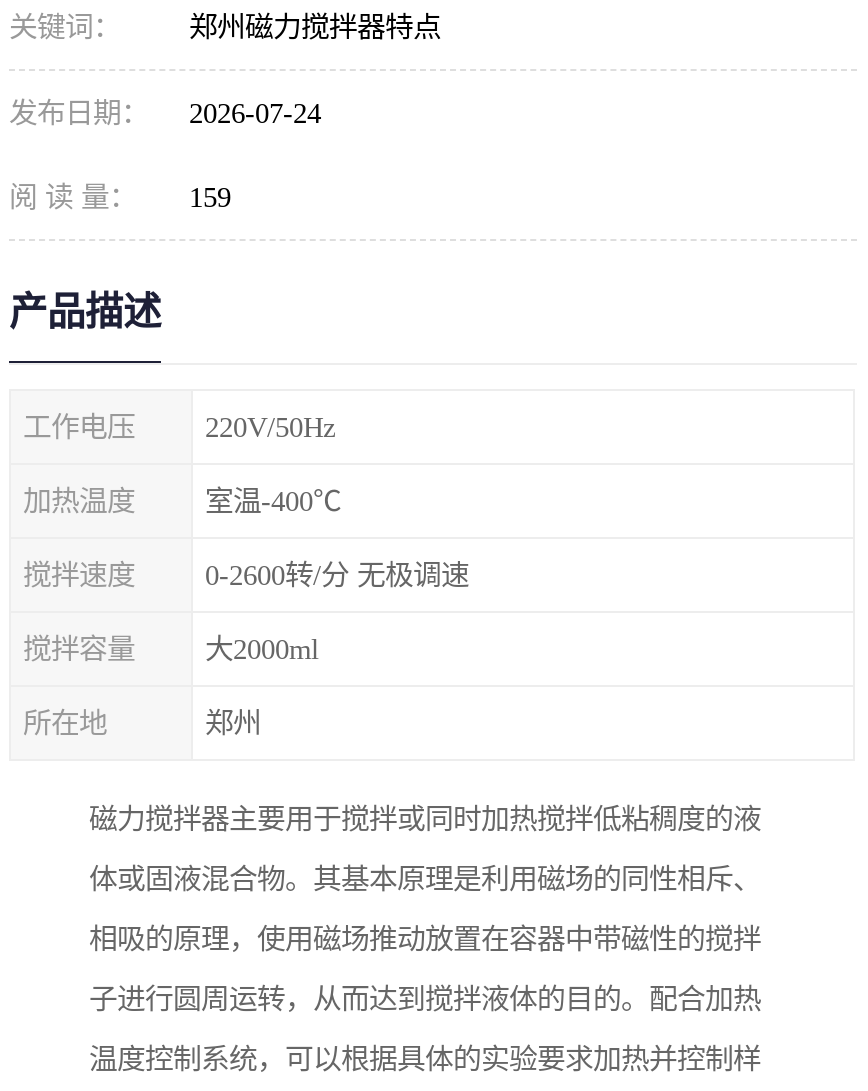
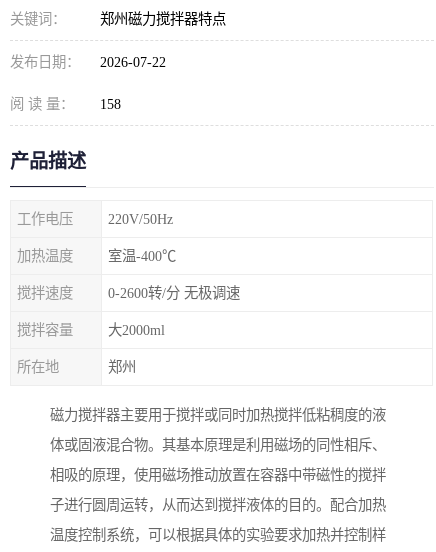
[9,97,321,129] 发布日期： 2026-07-24 -> [10,54,166,70] 发布日期： 2026-07-22
[9,181,231,213] 阅 读 量： 159 -> [10,96,121,112] 阅 读 量： 158

